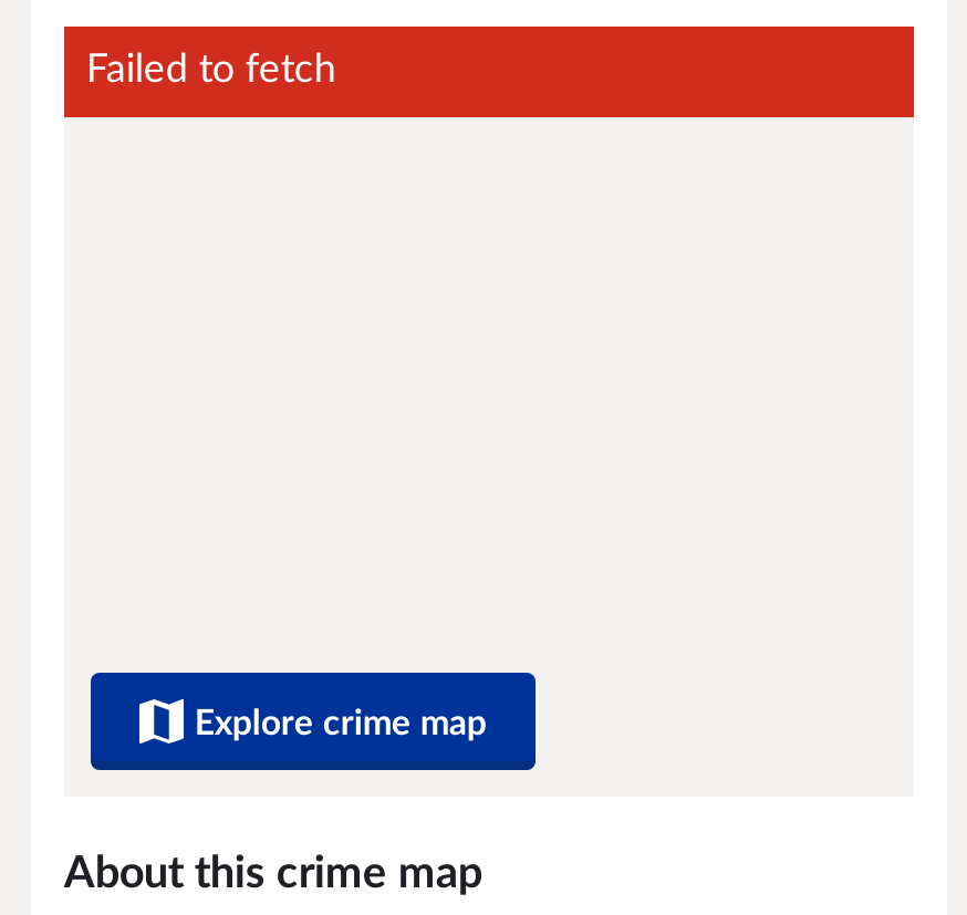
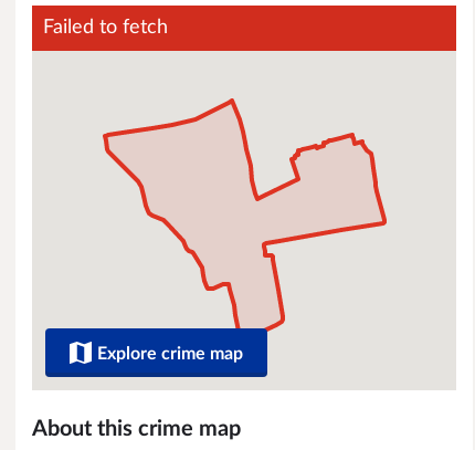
none -> [102,97,388,333] [image]

